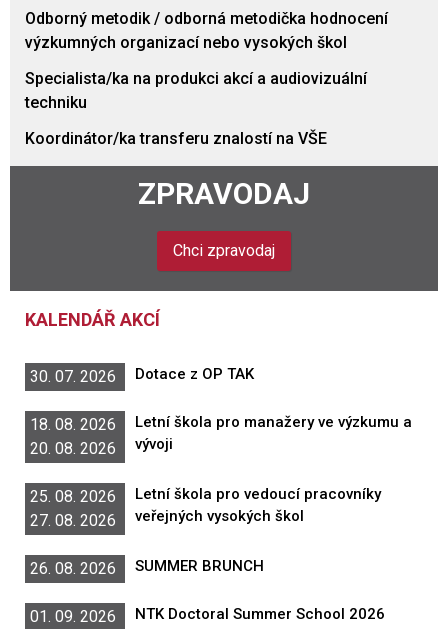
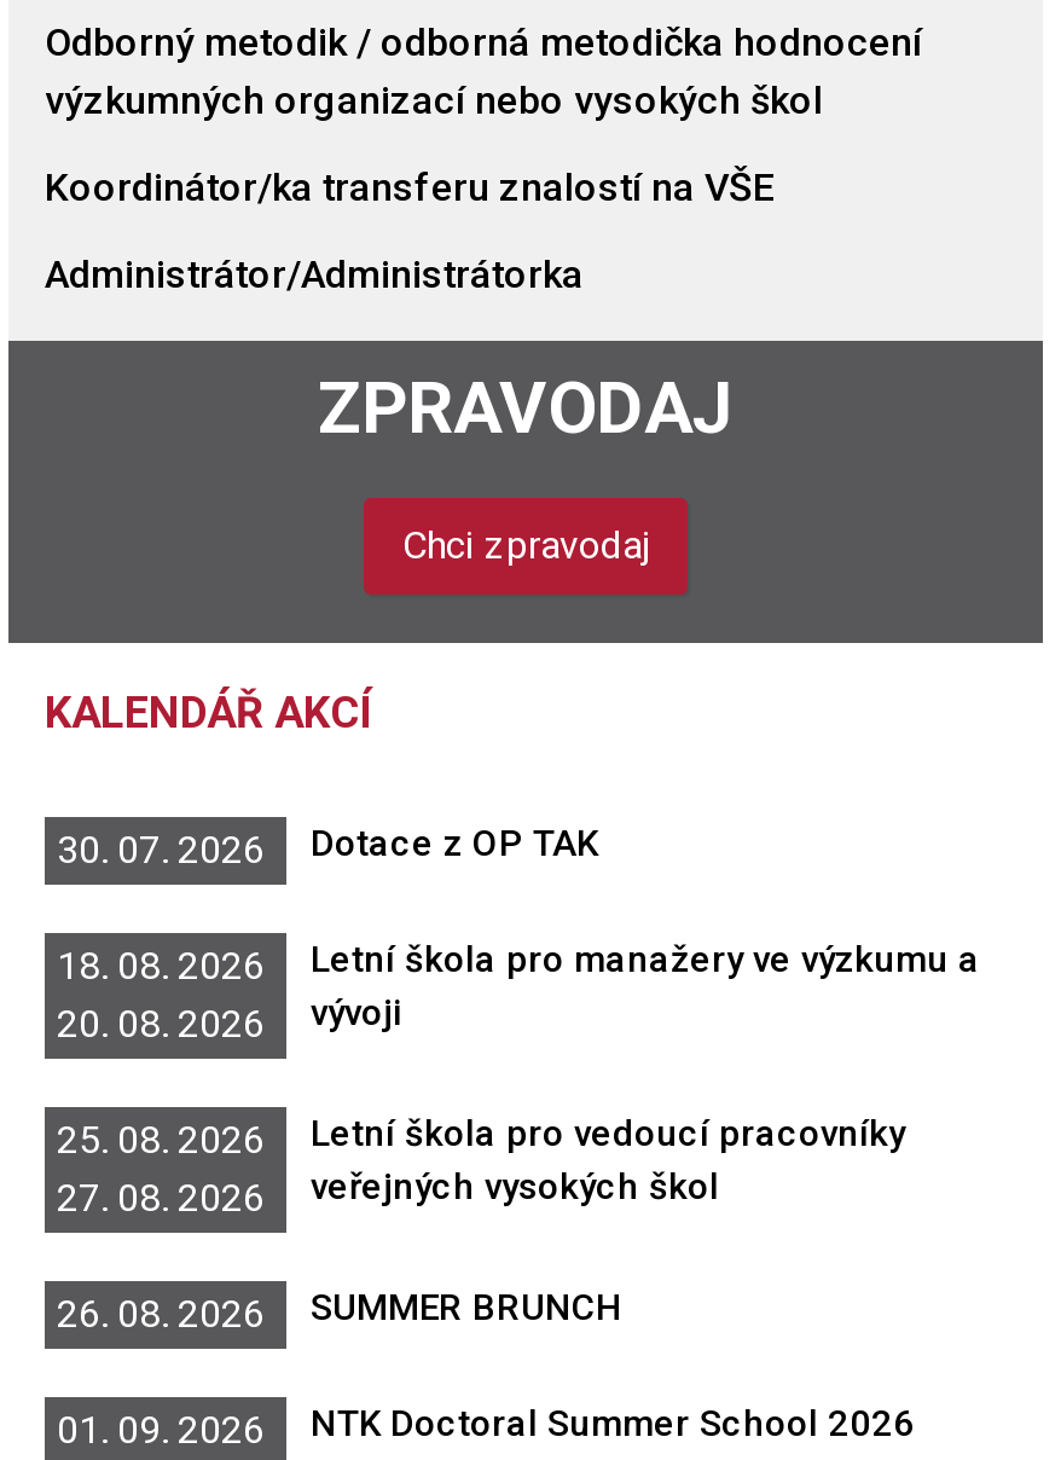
[25,69,367,112] Specialista/ka na produkci akcí a audiovizuální | techniku -> none
moved [25,129,327,148] -> [45,165,775,211]: Koordinátor/ka transferu znalostí na VŠE
none -> [45,252,584,298] Administrátor/Administrátorka

